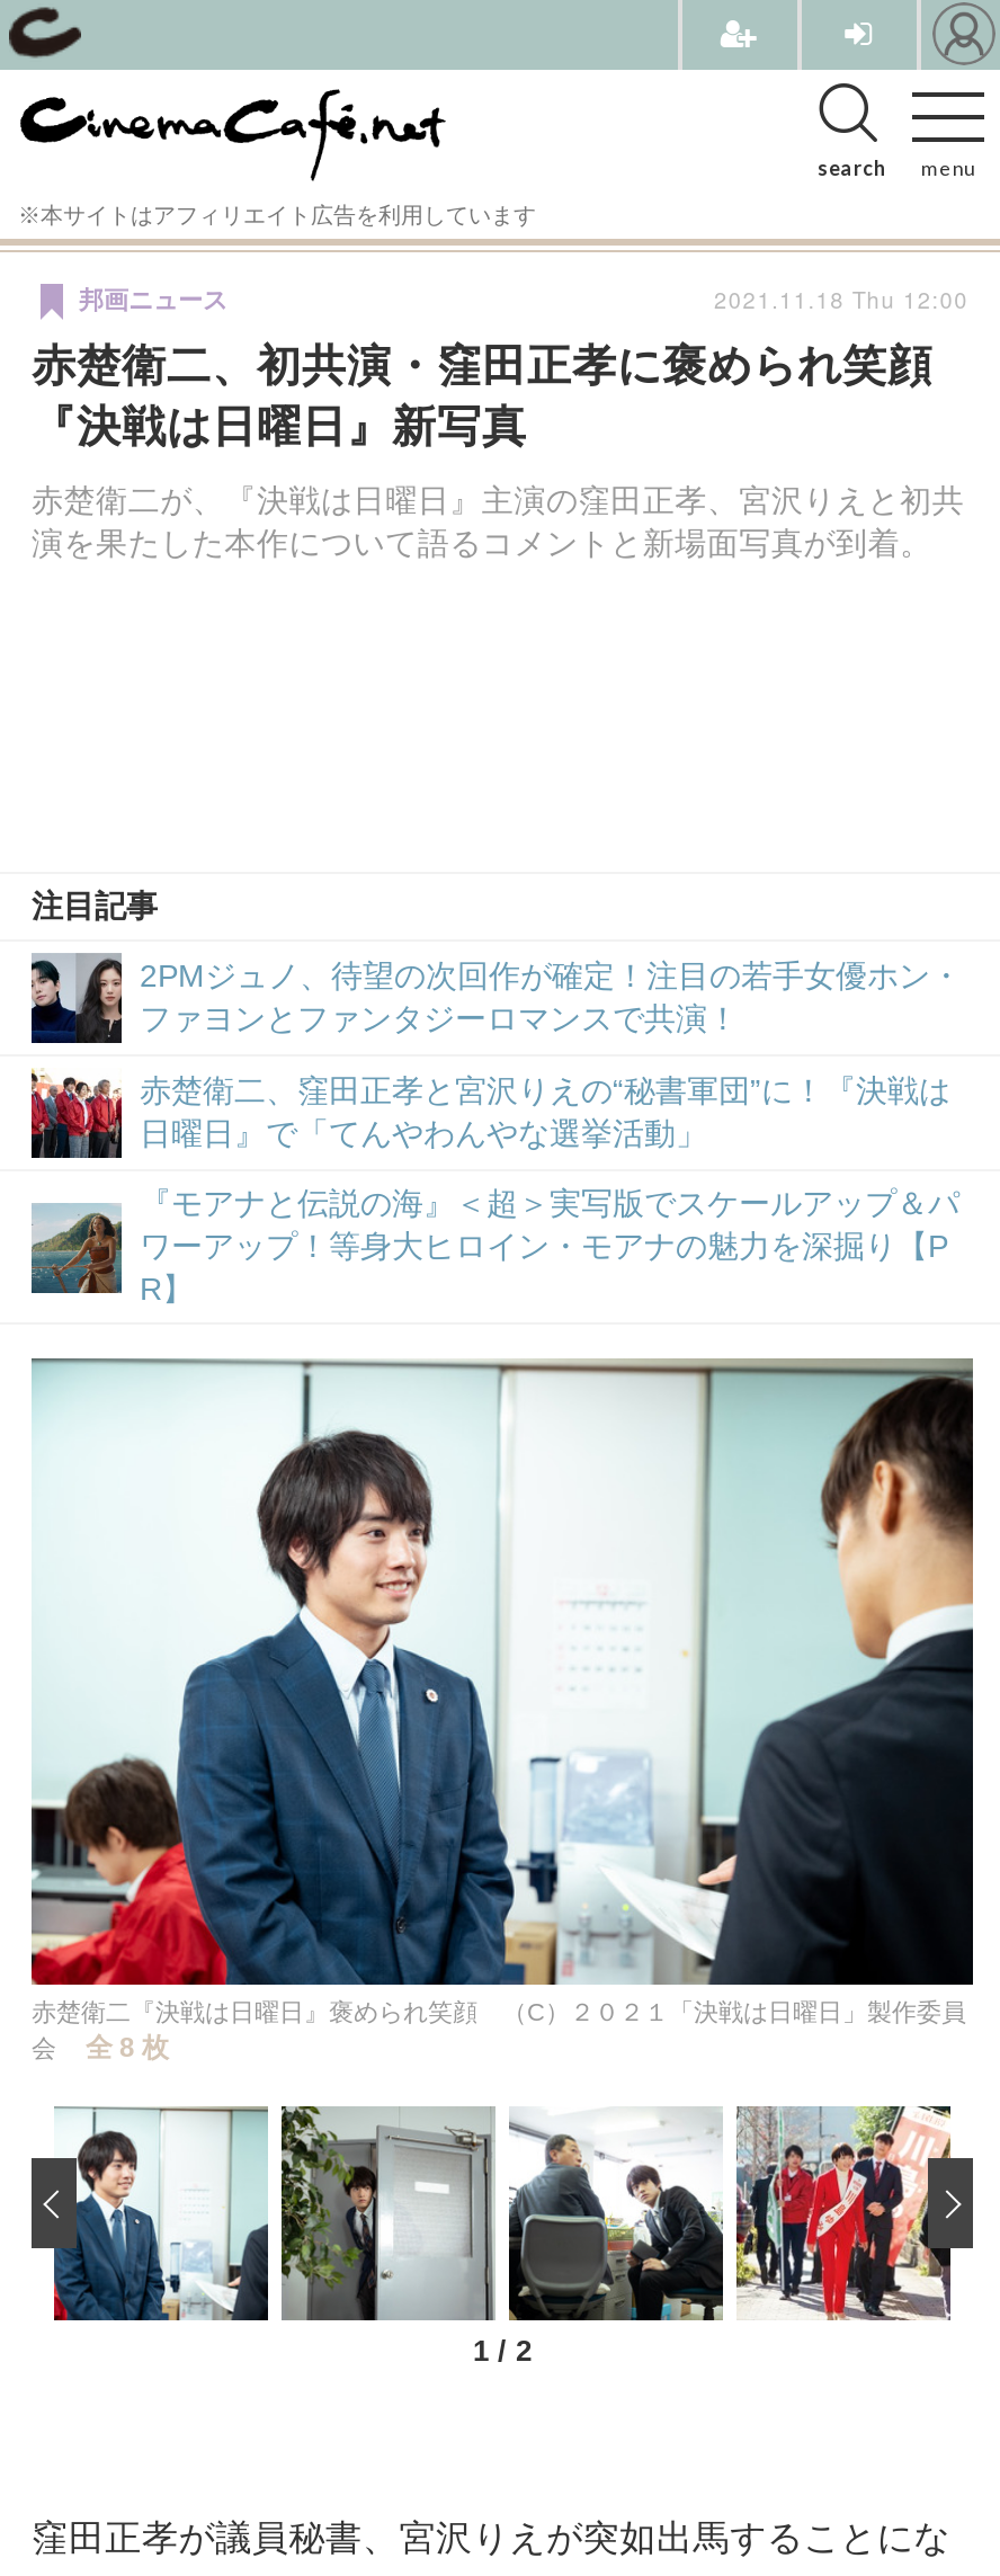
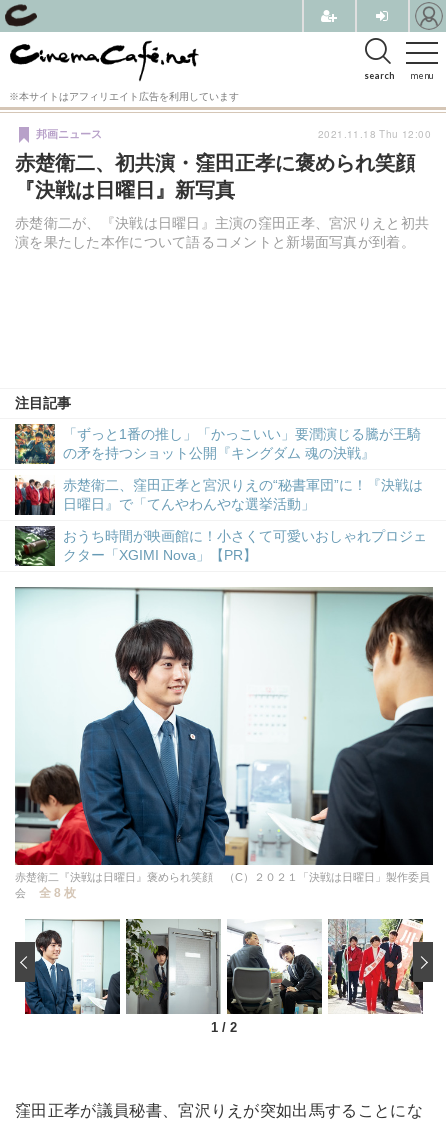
[29,953,962,1045] [image] | 2PMジュノ、待望の次回作が確定！注目の若手女優ホン・ | ファヨンとファンタジーロマンスで共演！ -> [14,424,421,465] [image] | 「ずっと1番の推し」「かっこいい」要潤演じる騰が王騎 | の矛を持つショット公開『キングダム 魂の決戦』
[32,1183,959,1307] [image] | 『モアナと伝説の海』＜超＞実写版でスケールアップ＆パ | ワーアップ！等身大ヒロイン・モアナの魅力を深掘り【P | R】 -> [14,525,427,567] [image] | おうち時間が映画館に！小さくて可愛いおしゃれプロジェ | クター「XGIMI Nova」【PR】

